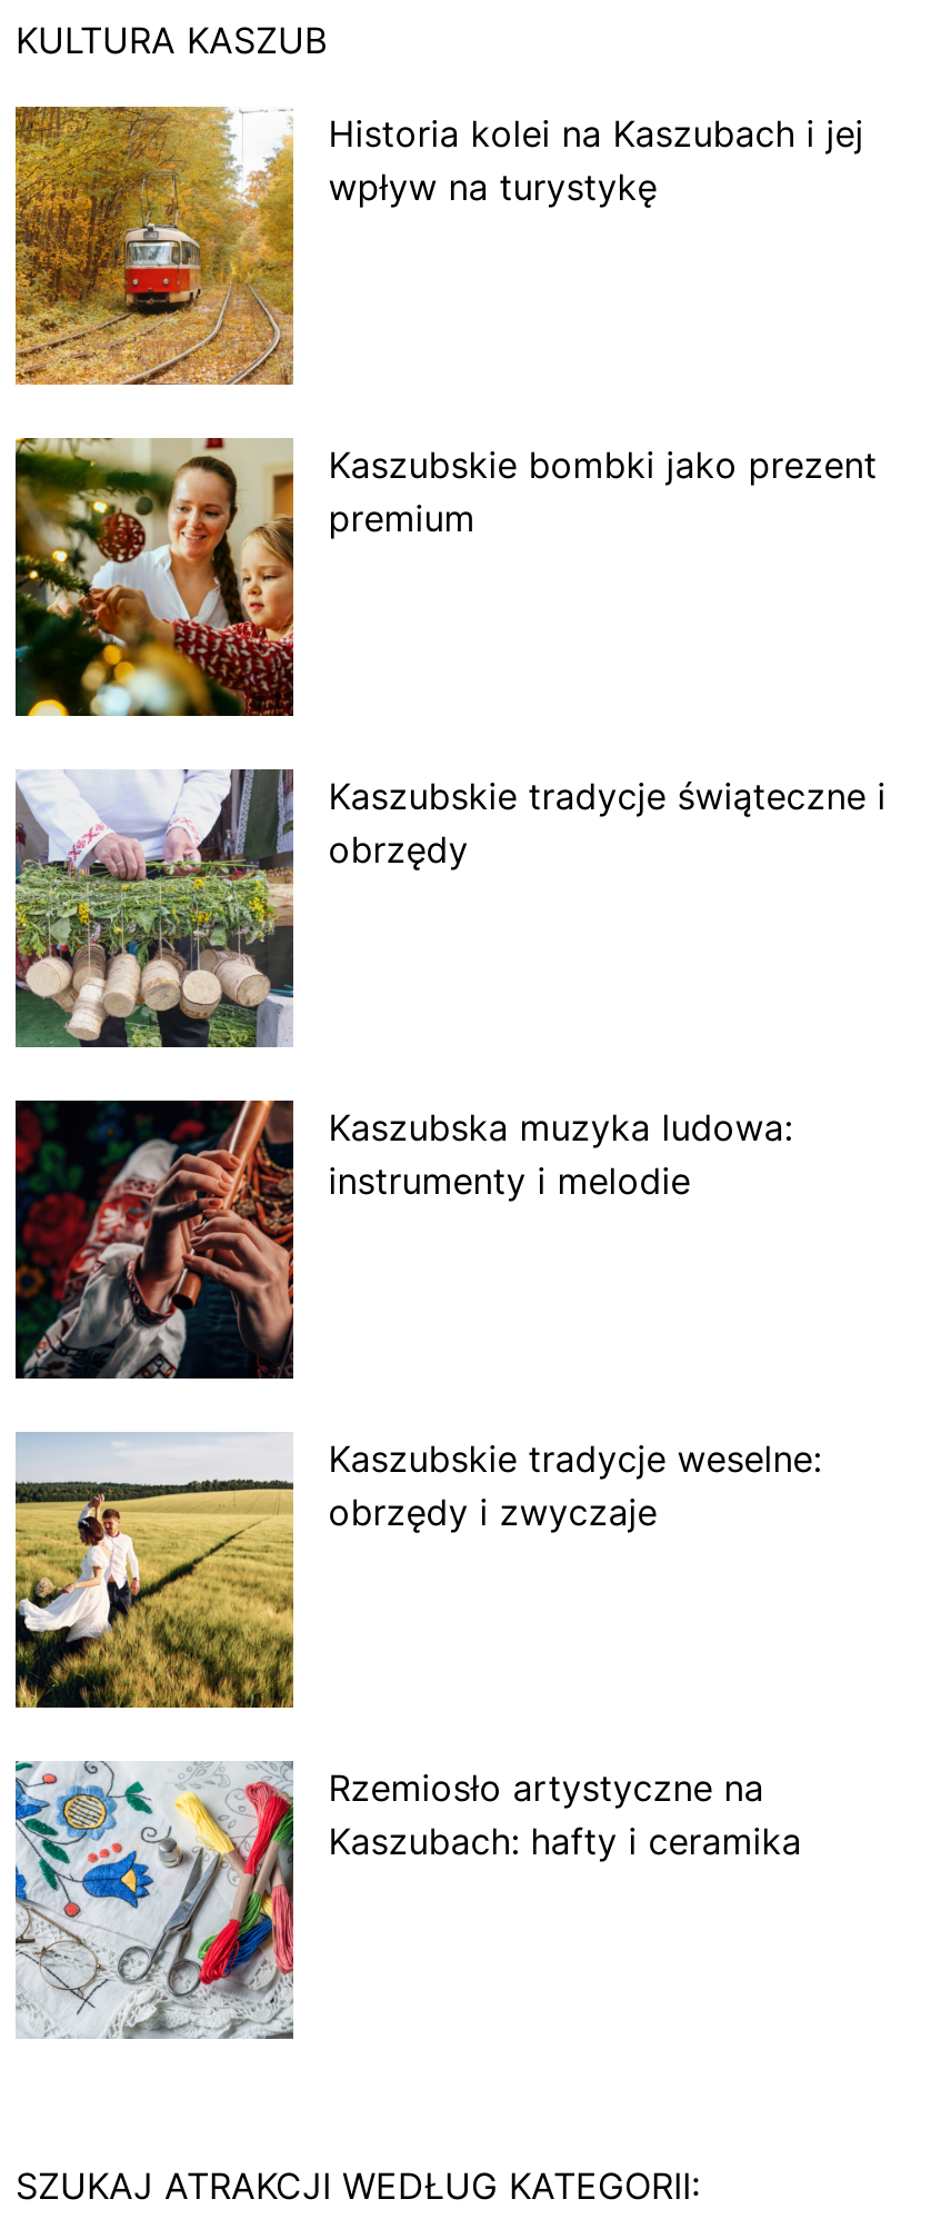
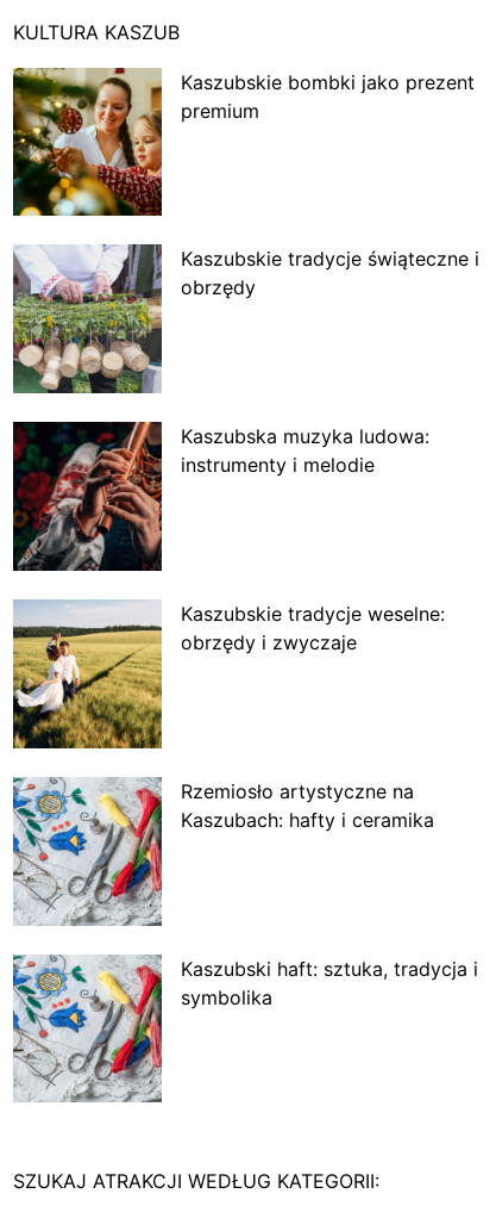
[13,105,864,387] [image] | Historia kolei na Kaszubach i jej | wpływ na turystykę -> none
moved [11,434,886,1864] -> [11,64,479,831]: [image] | Kaszubskie bombki jako prezent | premium | ... | Rzemiosło artystyczne na | Kaszubach: hafty i ceramika
moved [11,1759,298,2043] -> [11,775,164,927]: [image]
none -> [181,956,478,1009] Kaszubski haft: sztuka, tradycja i | symbolika

